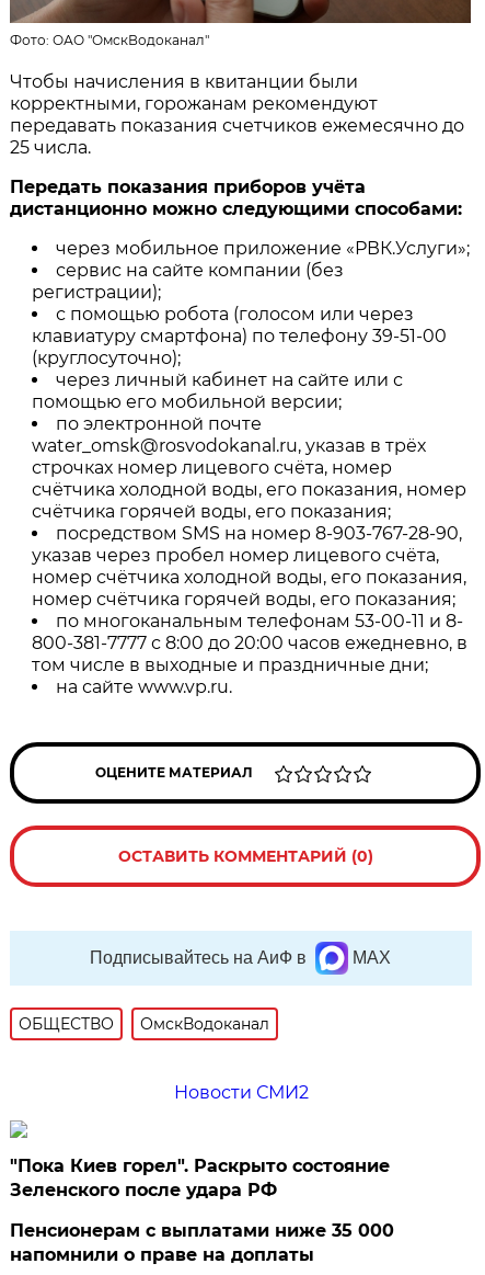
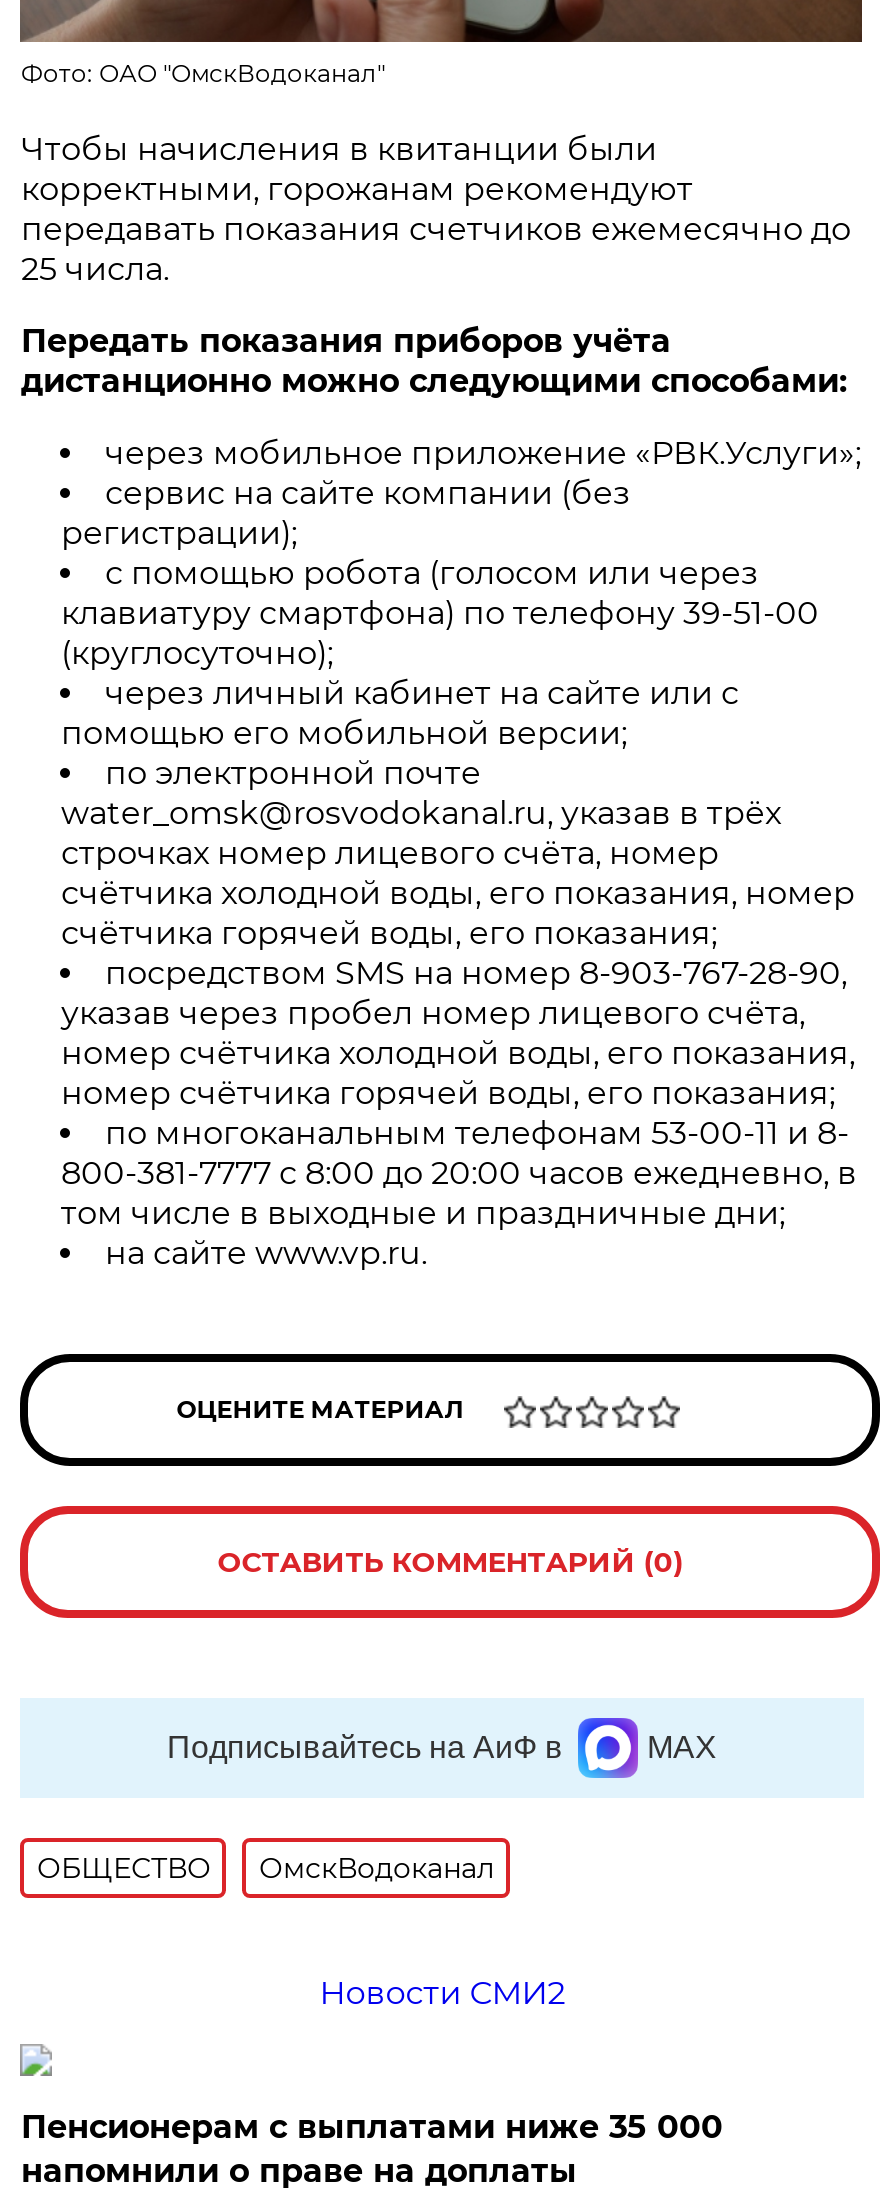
[10,1155,390,1200] "Пока Киев горел". Раскрыто состояние | Зеленского после удара РФ -> none

